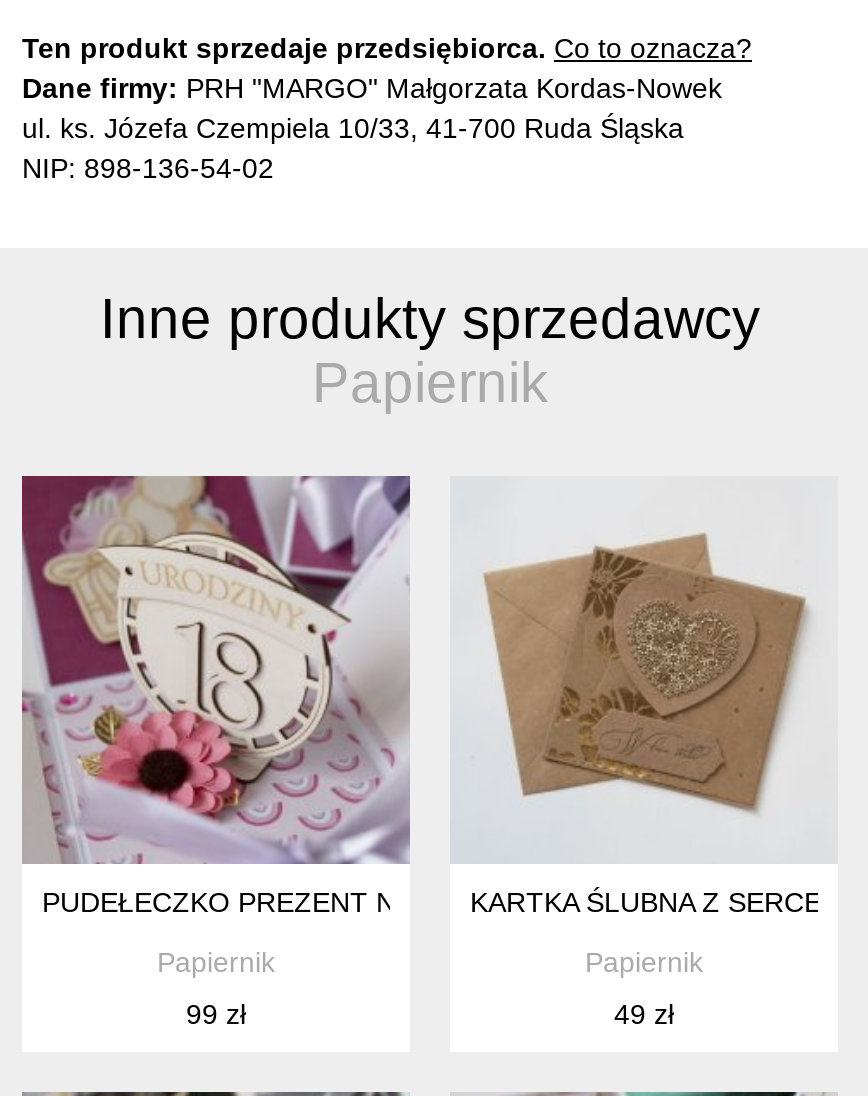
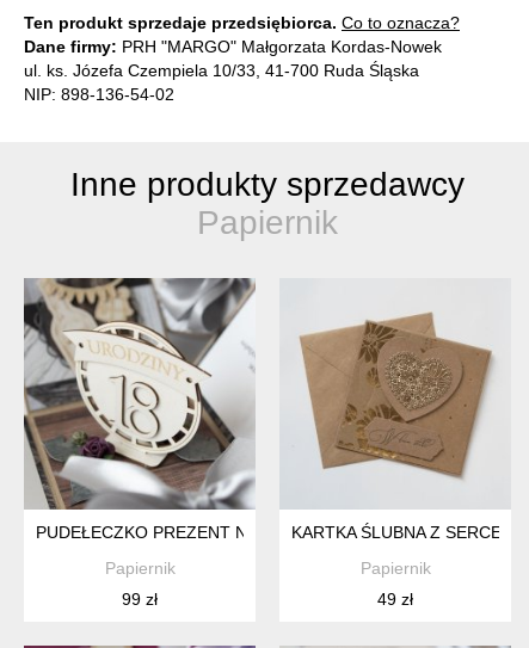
[20,474,412,864] [image] -> [23,277,256,511] [image]

